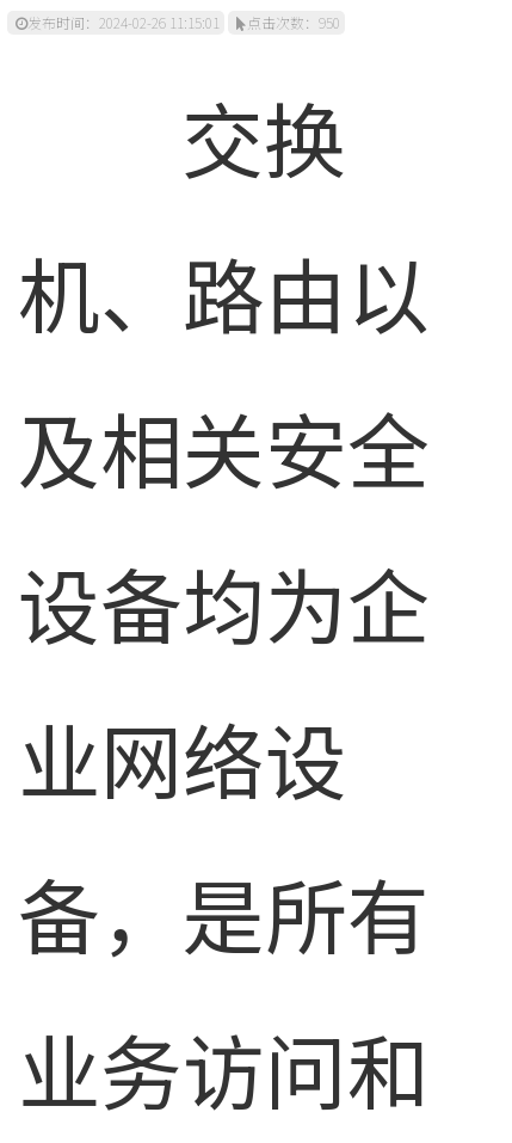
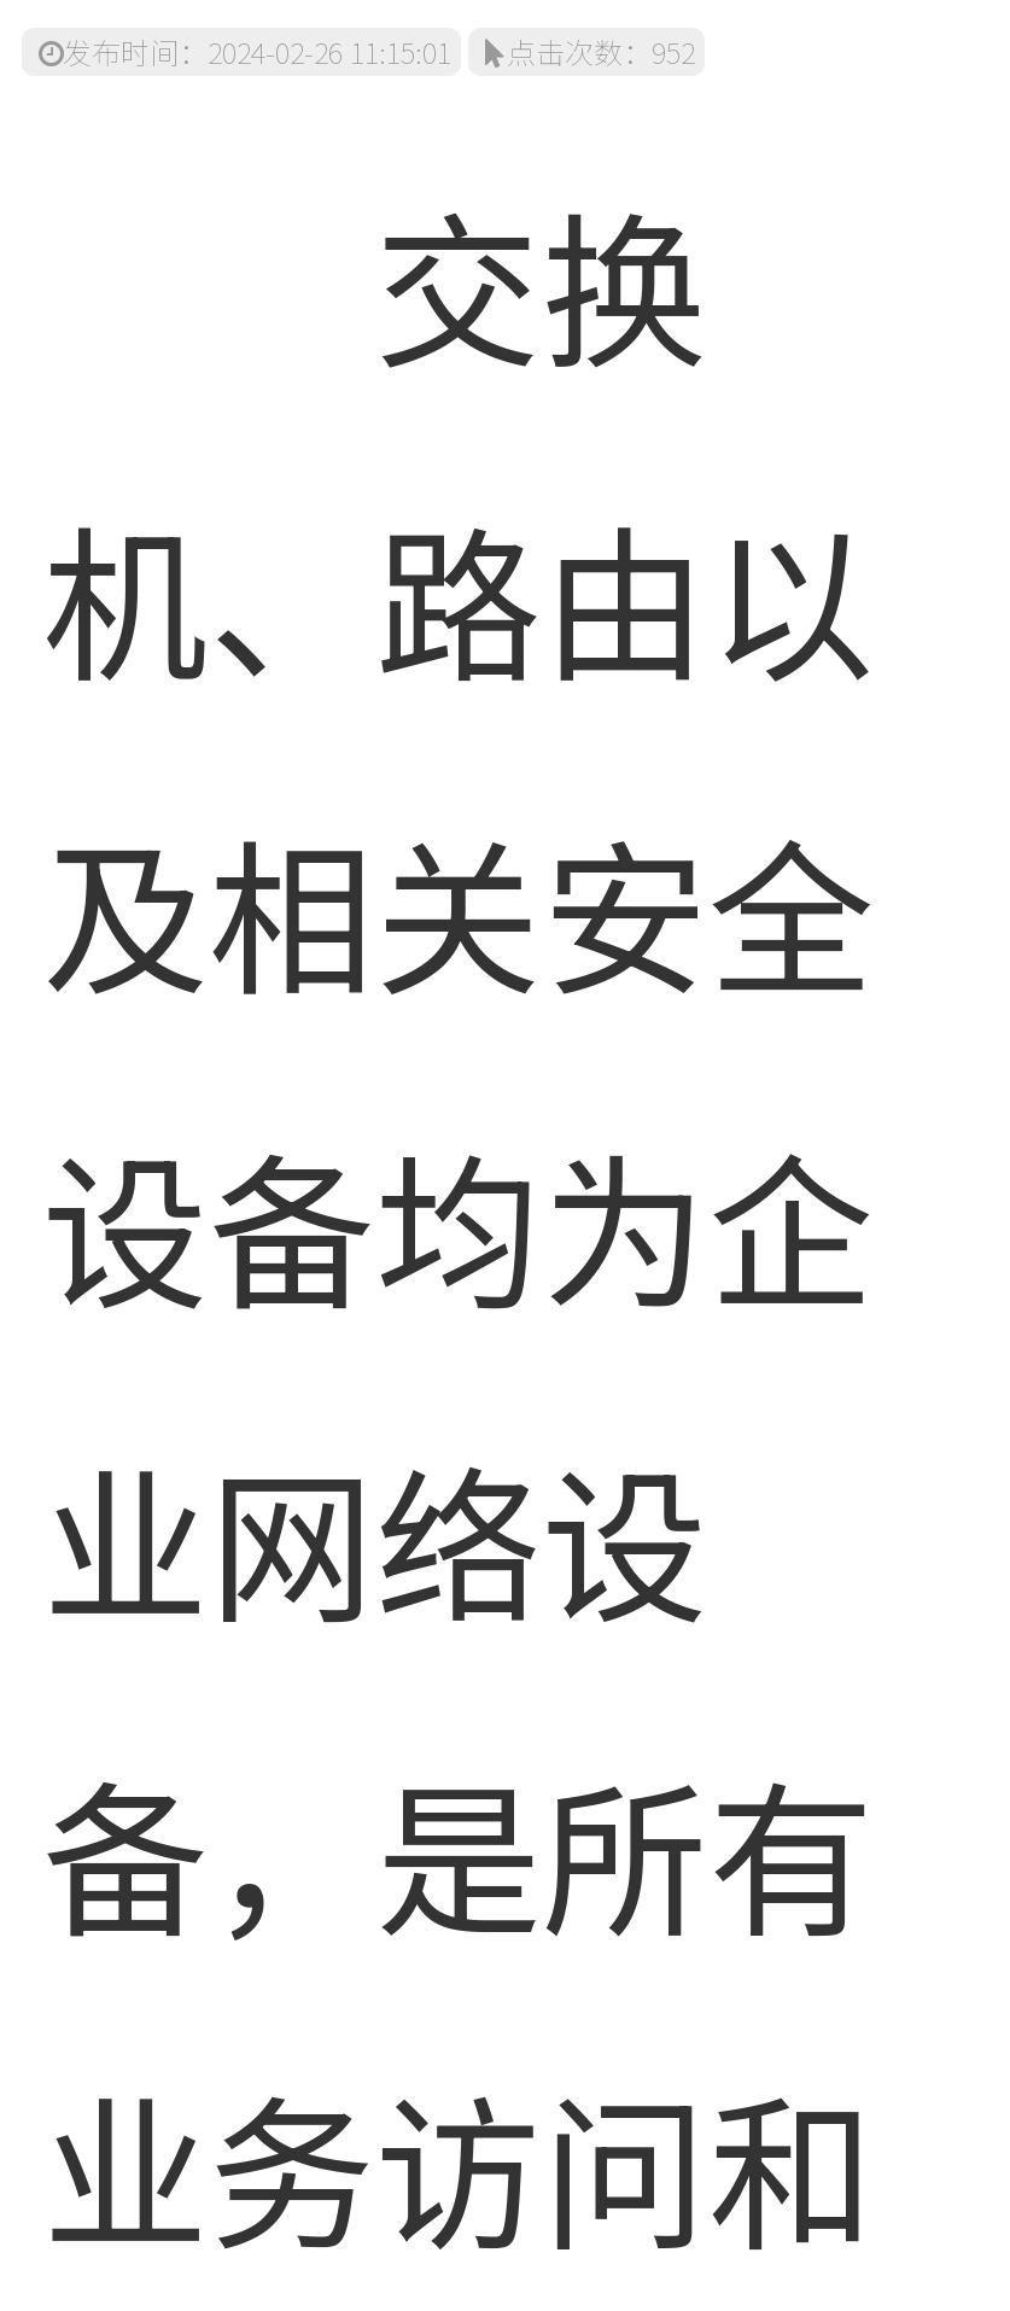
[27,12,340,32] 发布时间：2024-02-26 11:15:01 点击次数：950 -> [63,30,695,71] 发布时间：2024-02-26 11:15:01 点击次数：952

